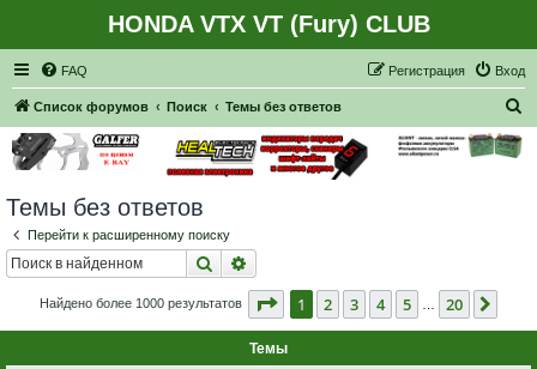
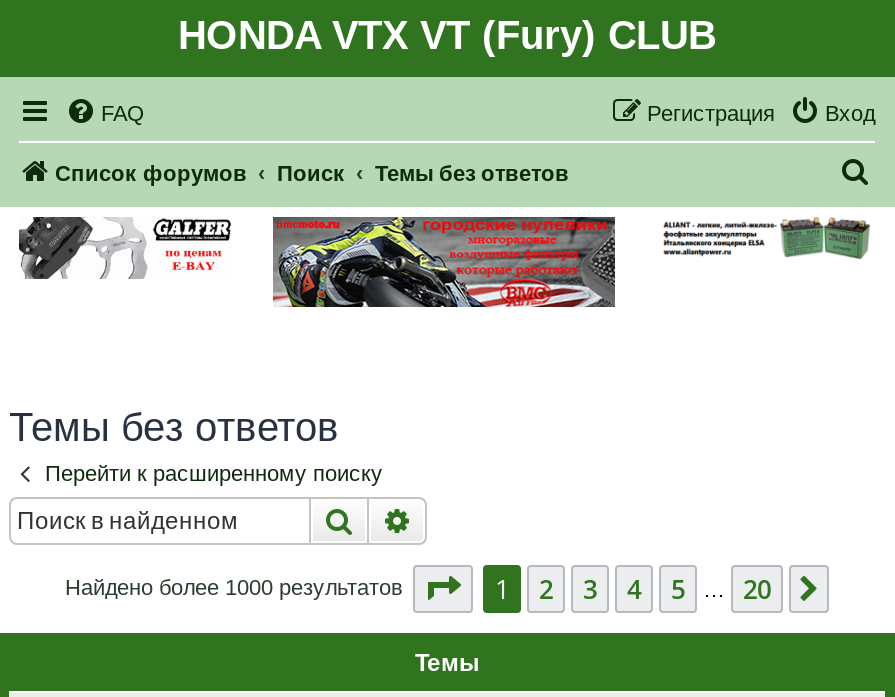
[164,133,369,181] [image] -> [271,215,617,309] [image]

